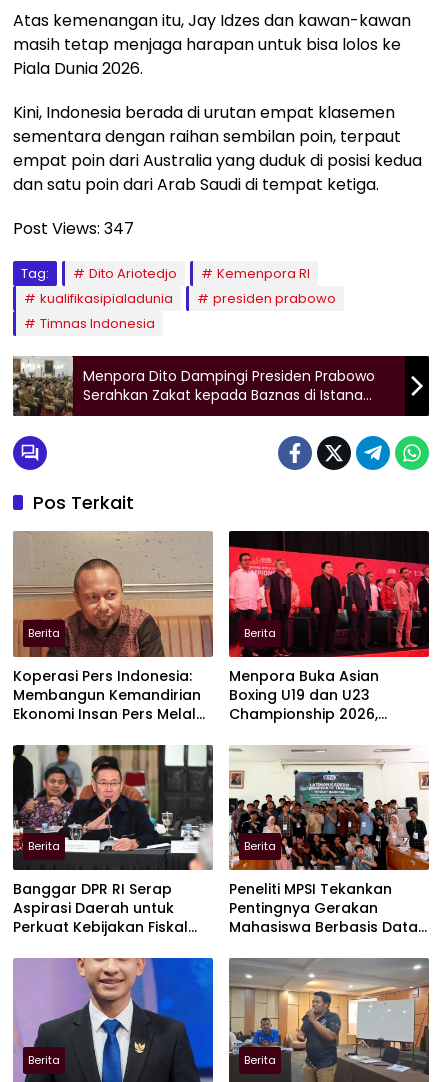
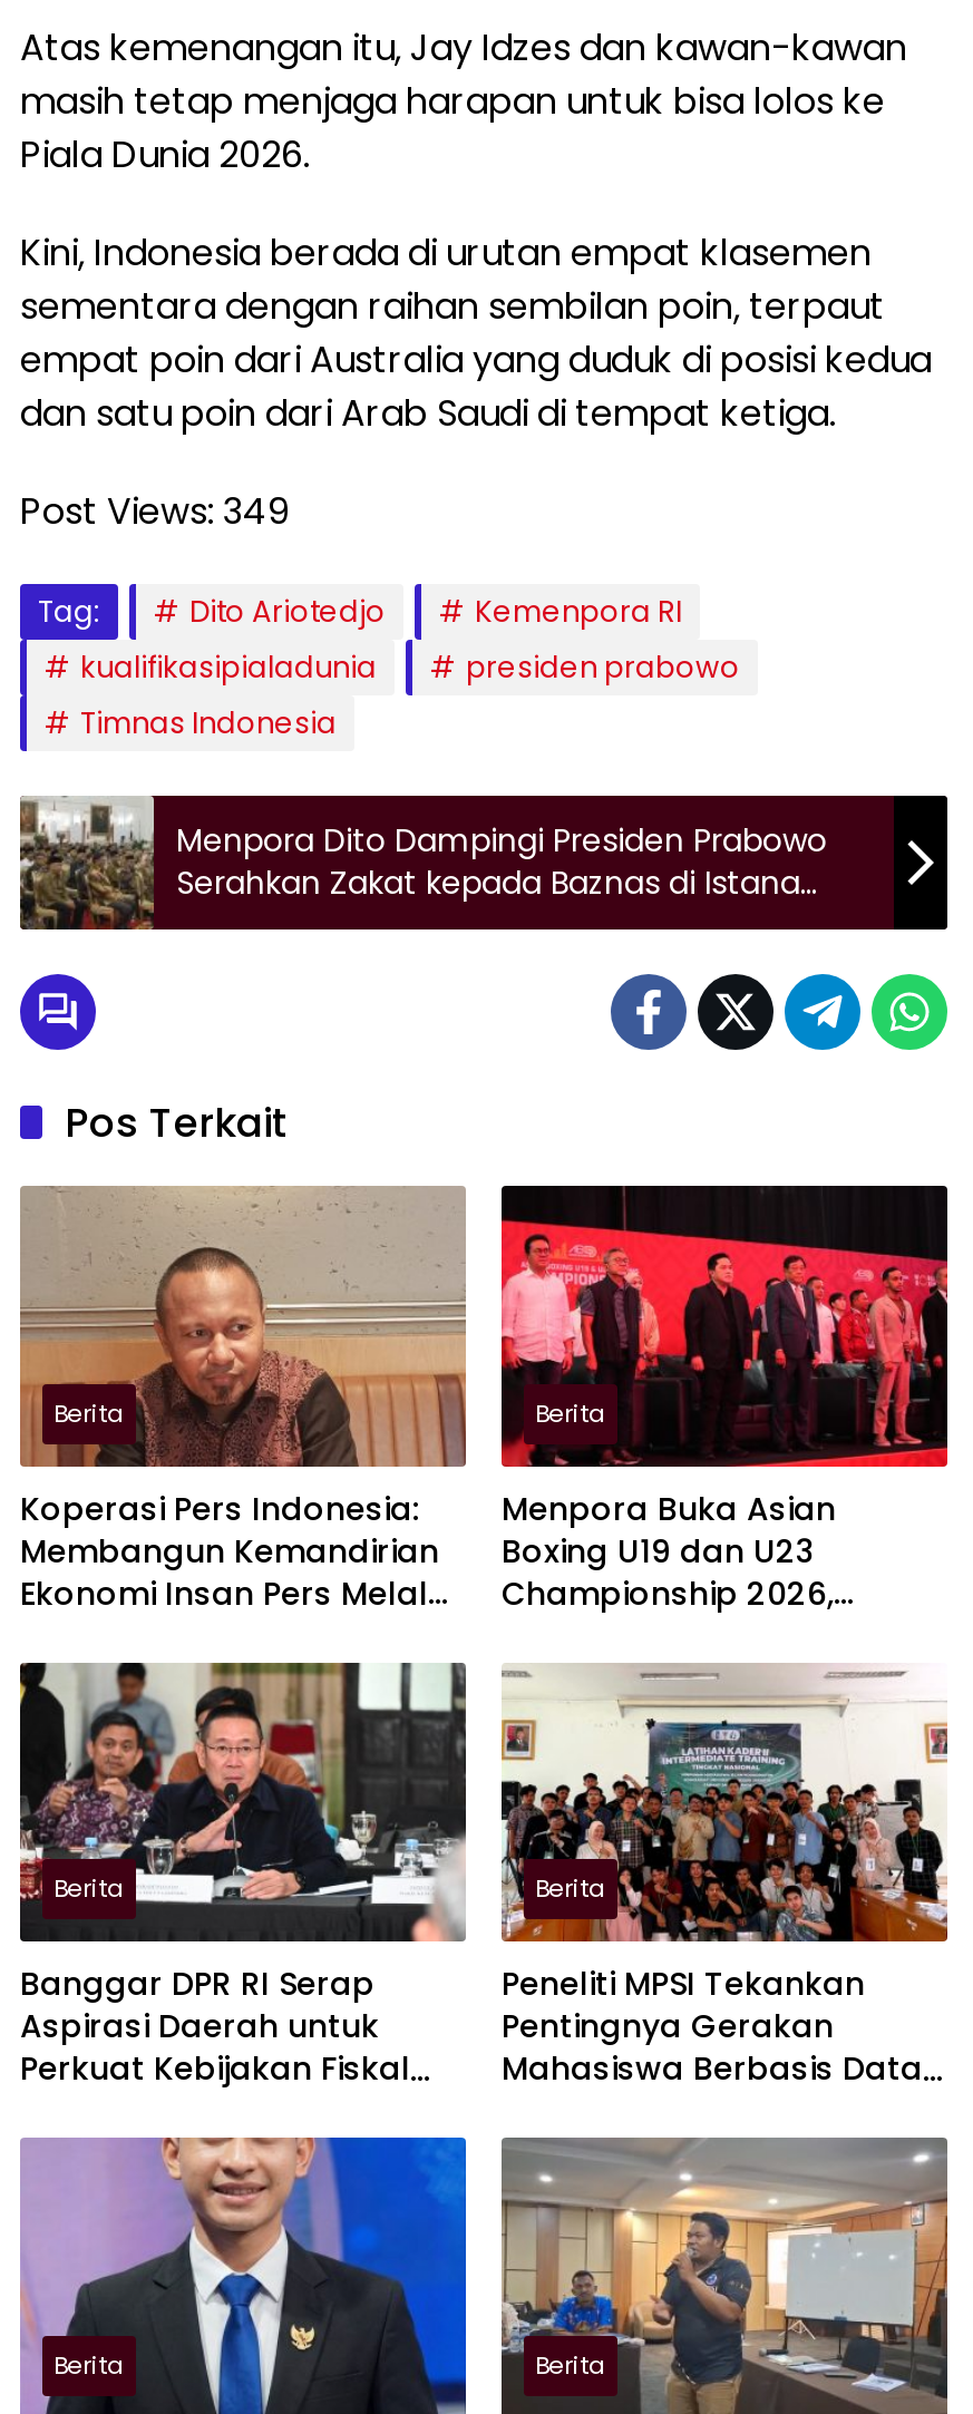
[13,217,134,240] Post Views: 347 -> [20,486,288,537] Post Views: 349

